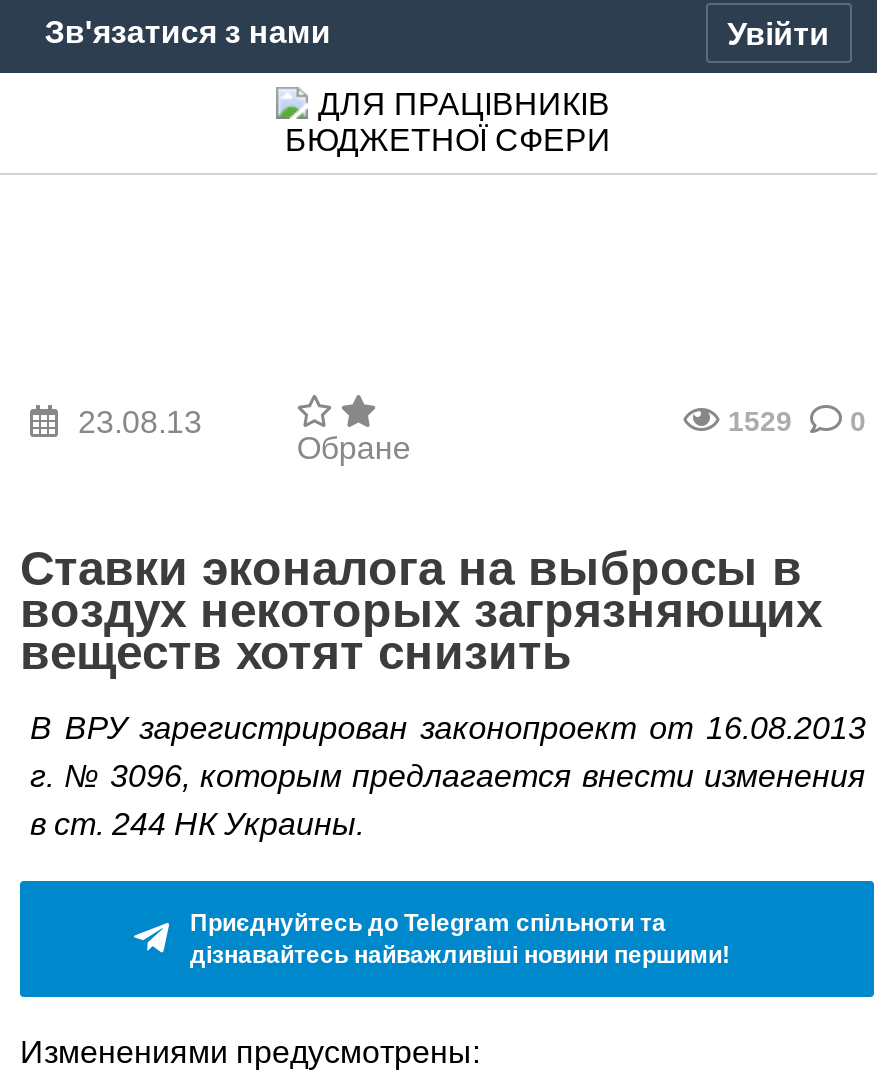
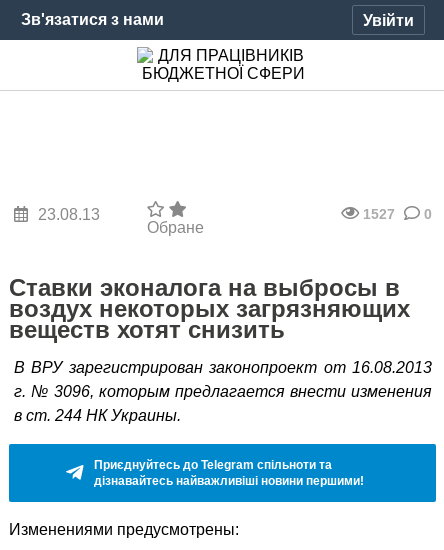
[728,405,866,437] 1529 0 -> [363,206,432,222] 1527 0

